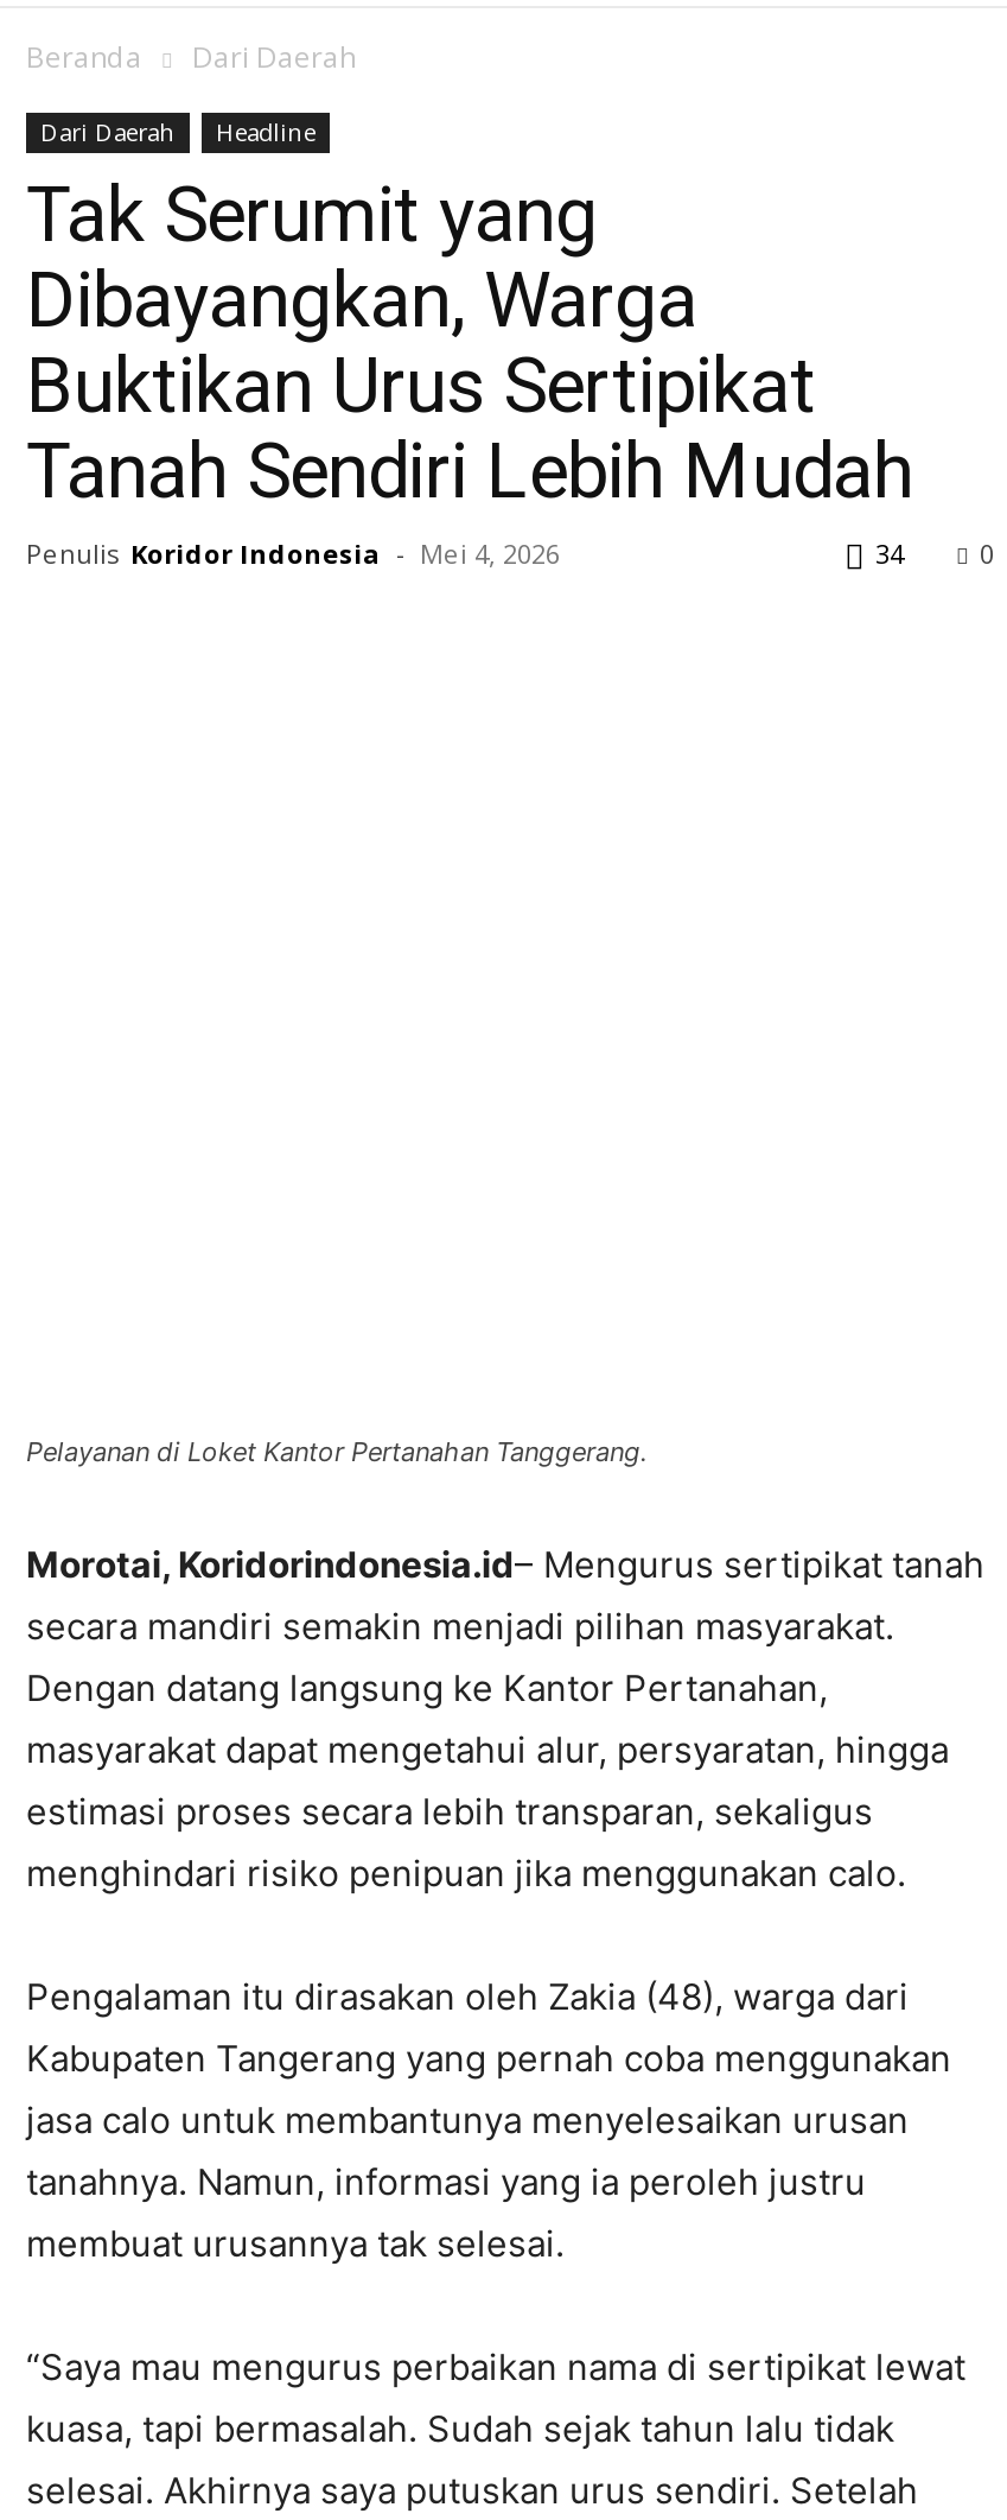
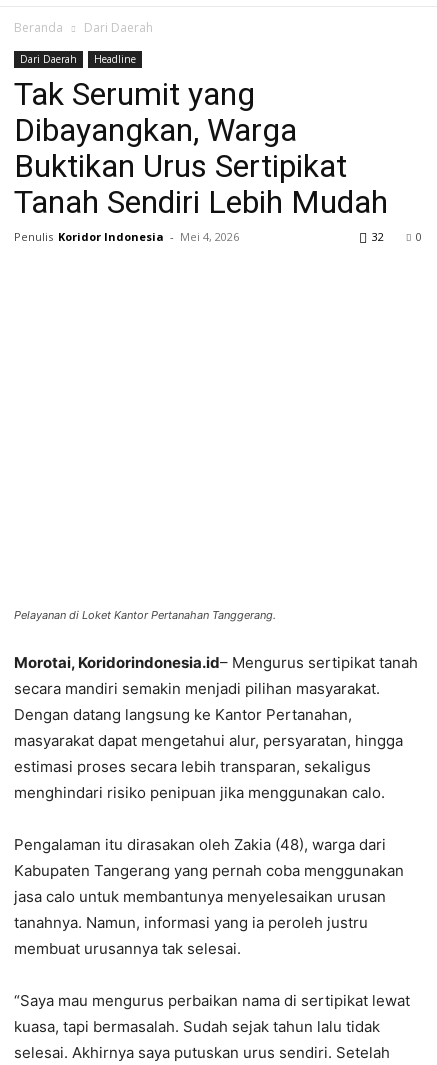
[875,536,904,571] 34 -> [372,229,384,244] 32

